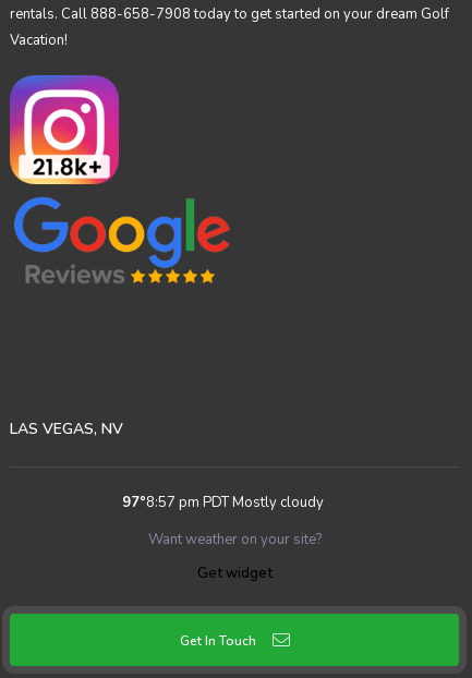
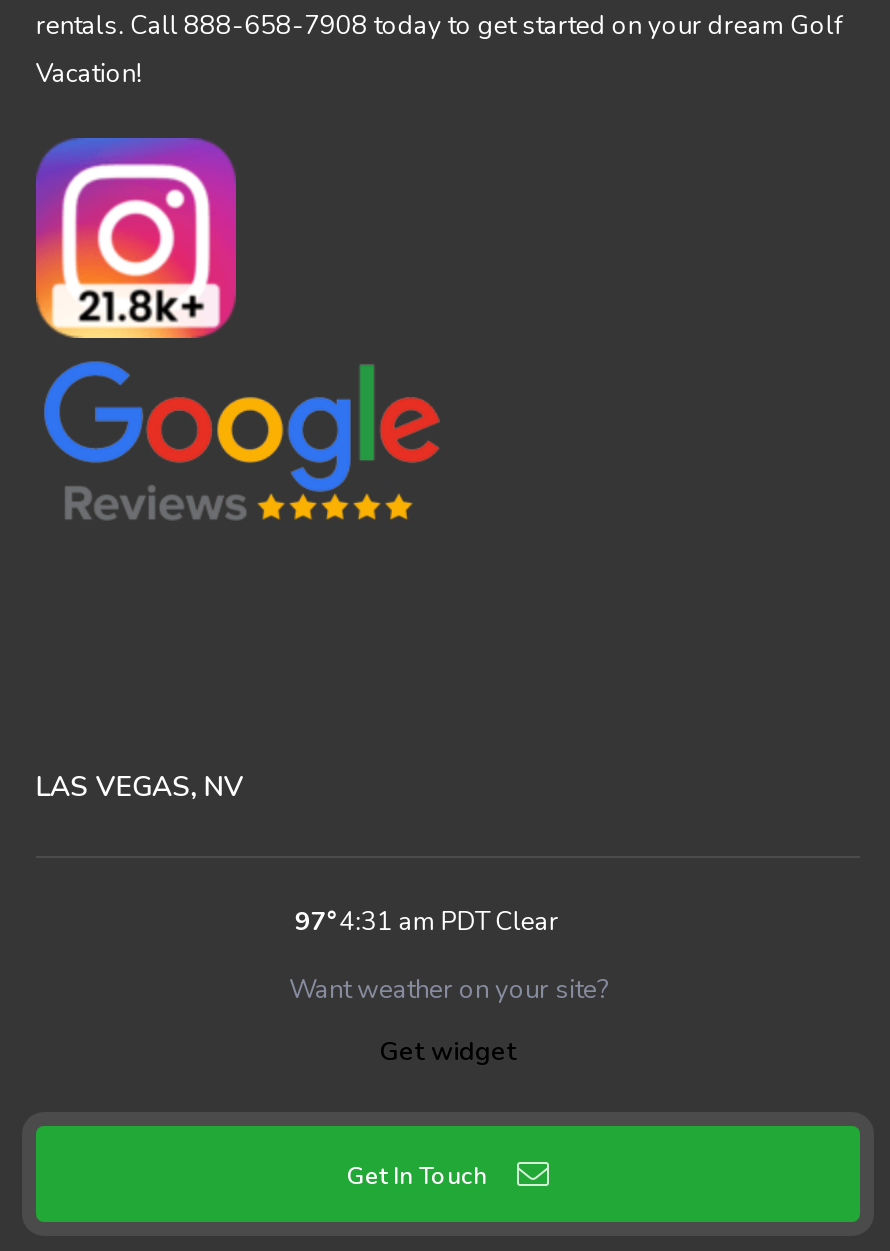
[122,492,324,512] 97°8:57 pm PDT Mostly cloudy -> [295,903,559,939] 97°4:31 am PDT Clear

